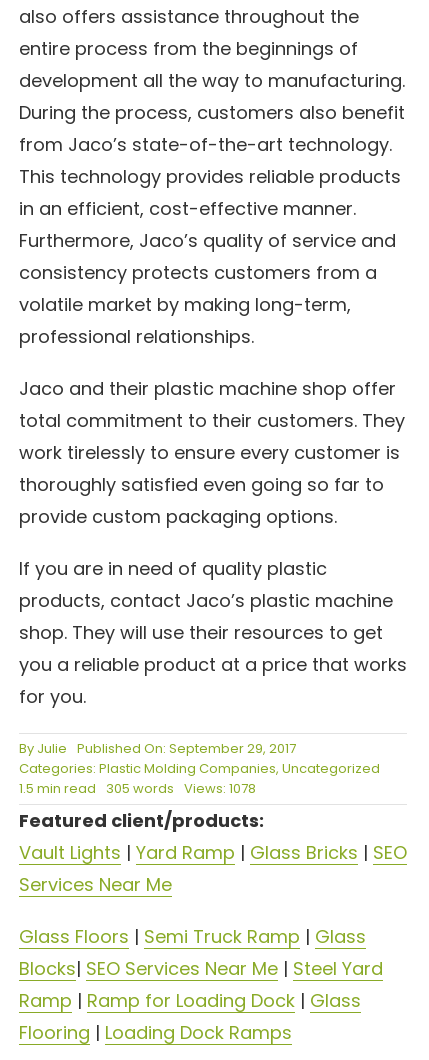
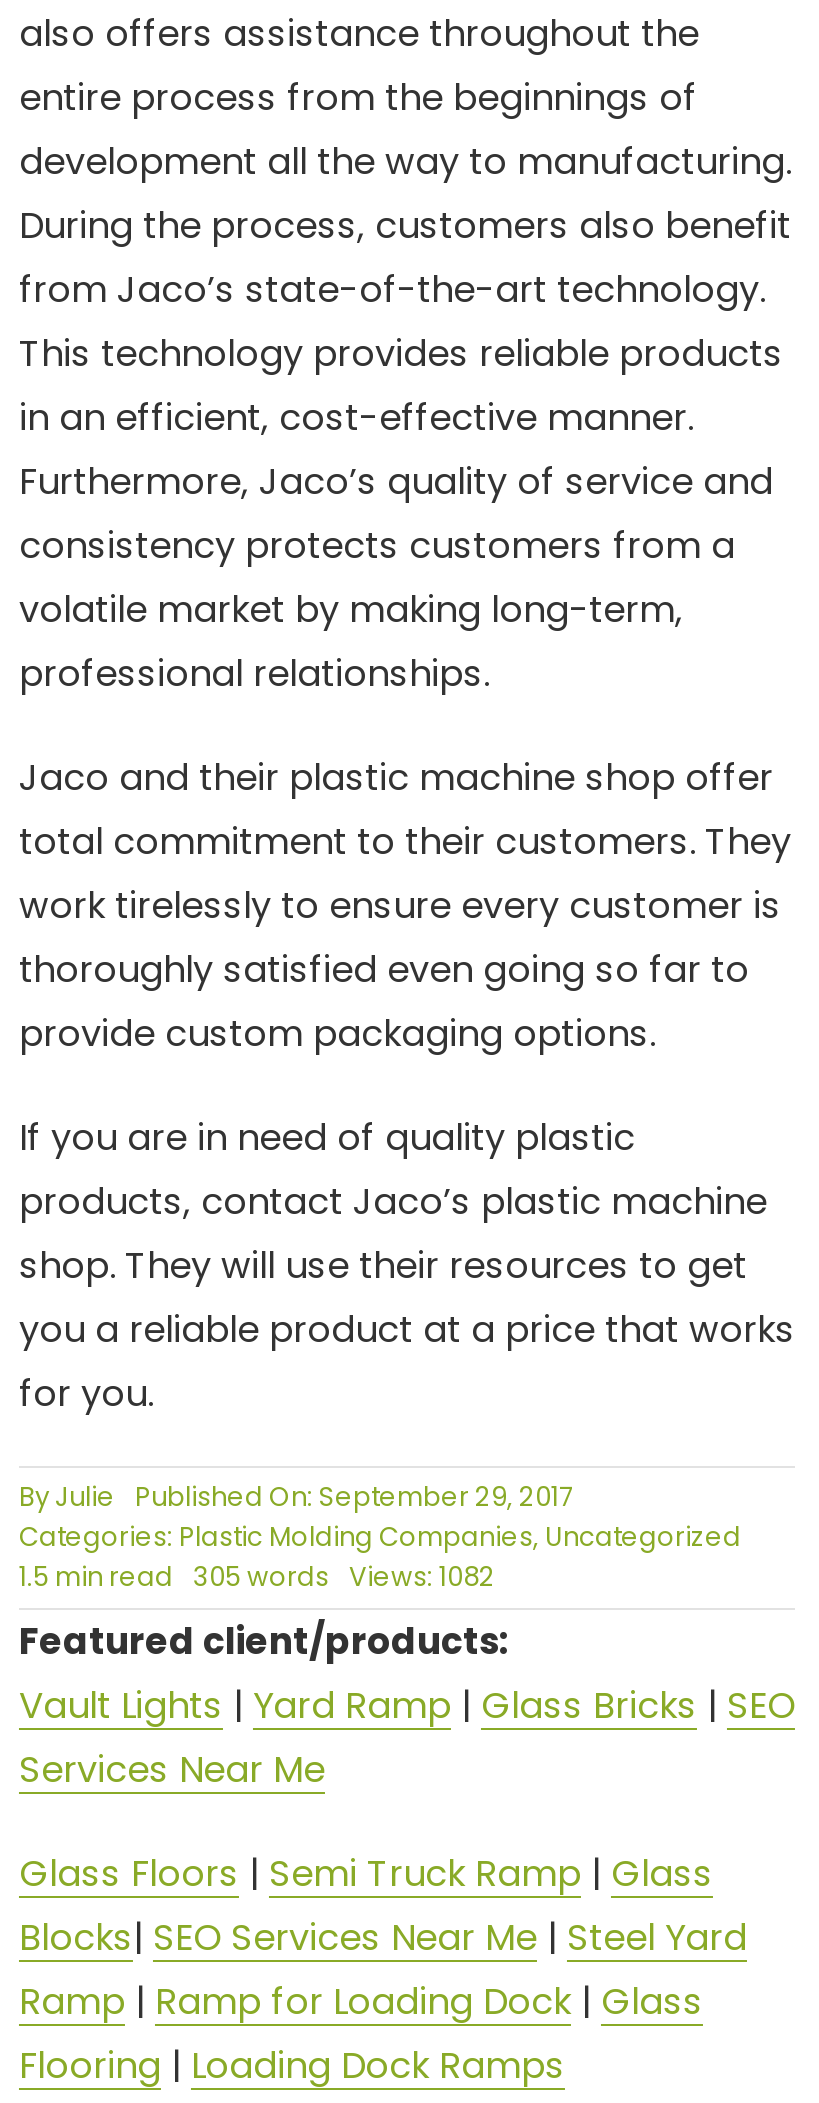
[19,779,256,798] 1.5 min read 305 words Views: 1078 -> [19,1558,495,1596] 1.5 min read 305 words Views: 1082

